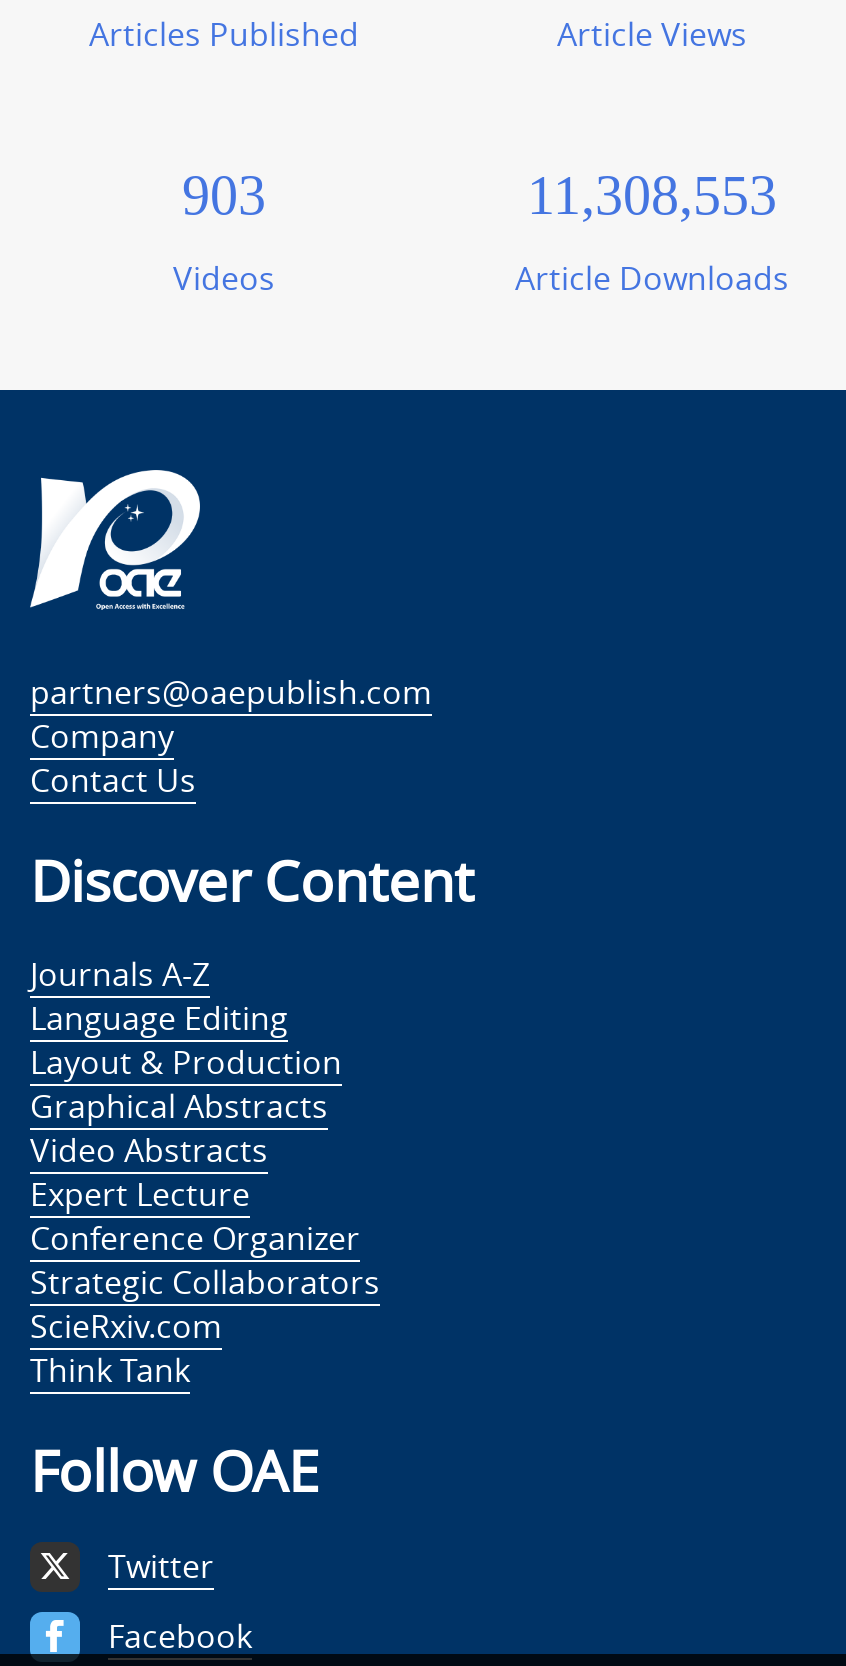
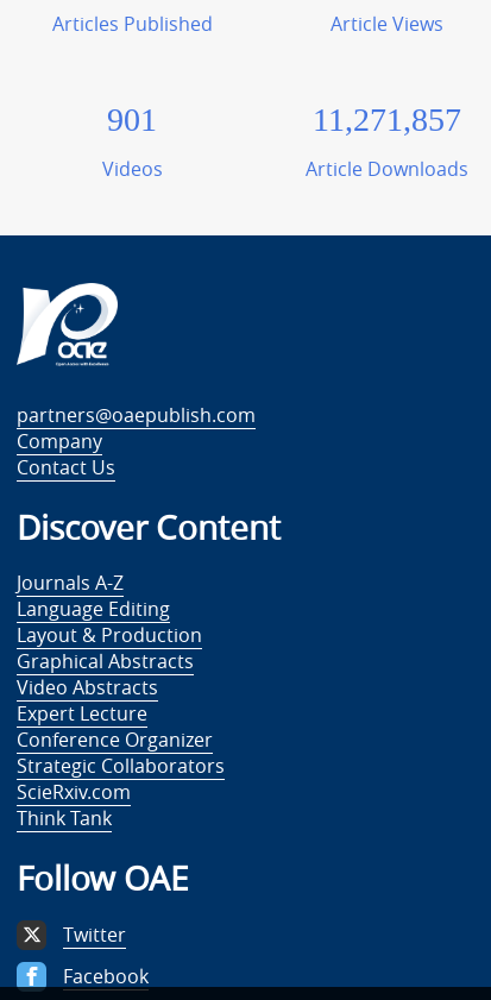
[182,164,266,226] 903 -> [107,101,157,138] 901
[527,164,777,226] 11,308,553 -> [312,101,461,138] 11,271,857

